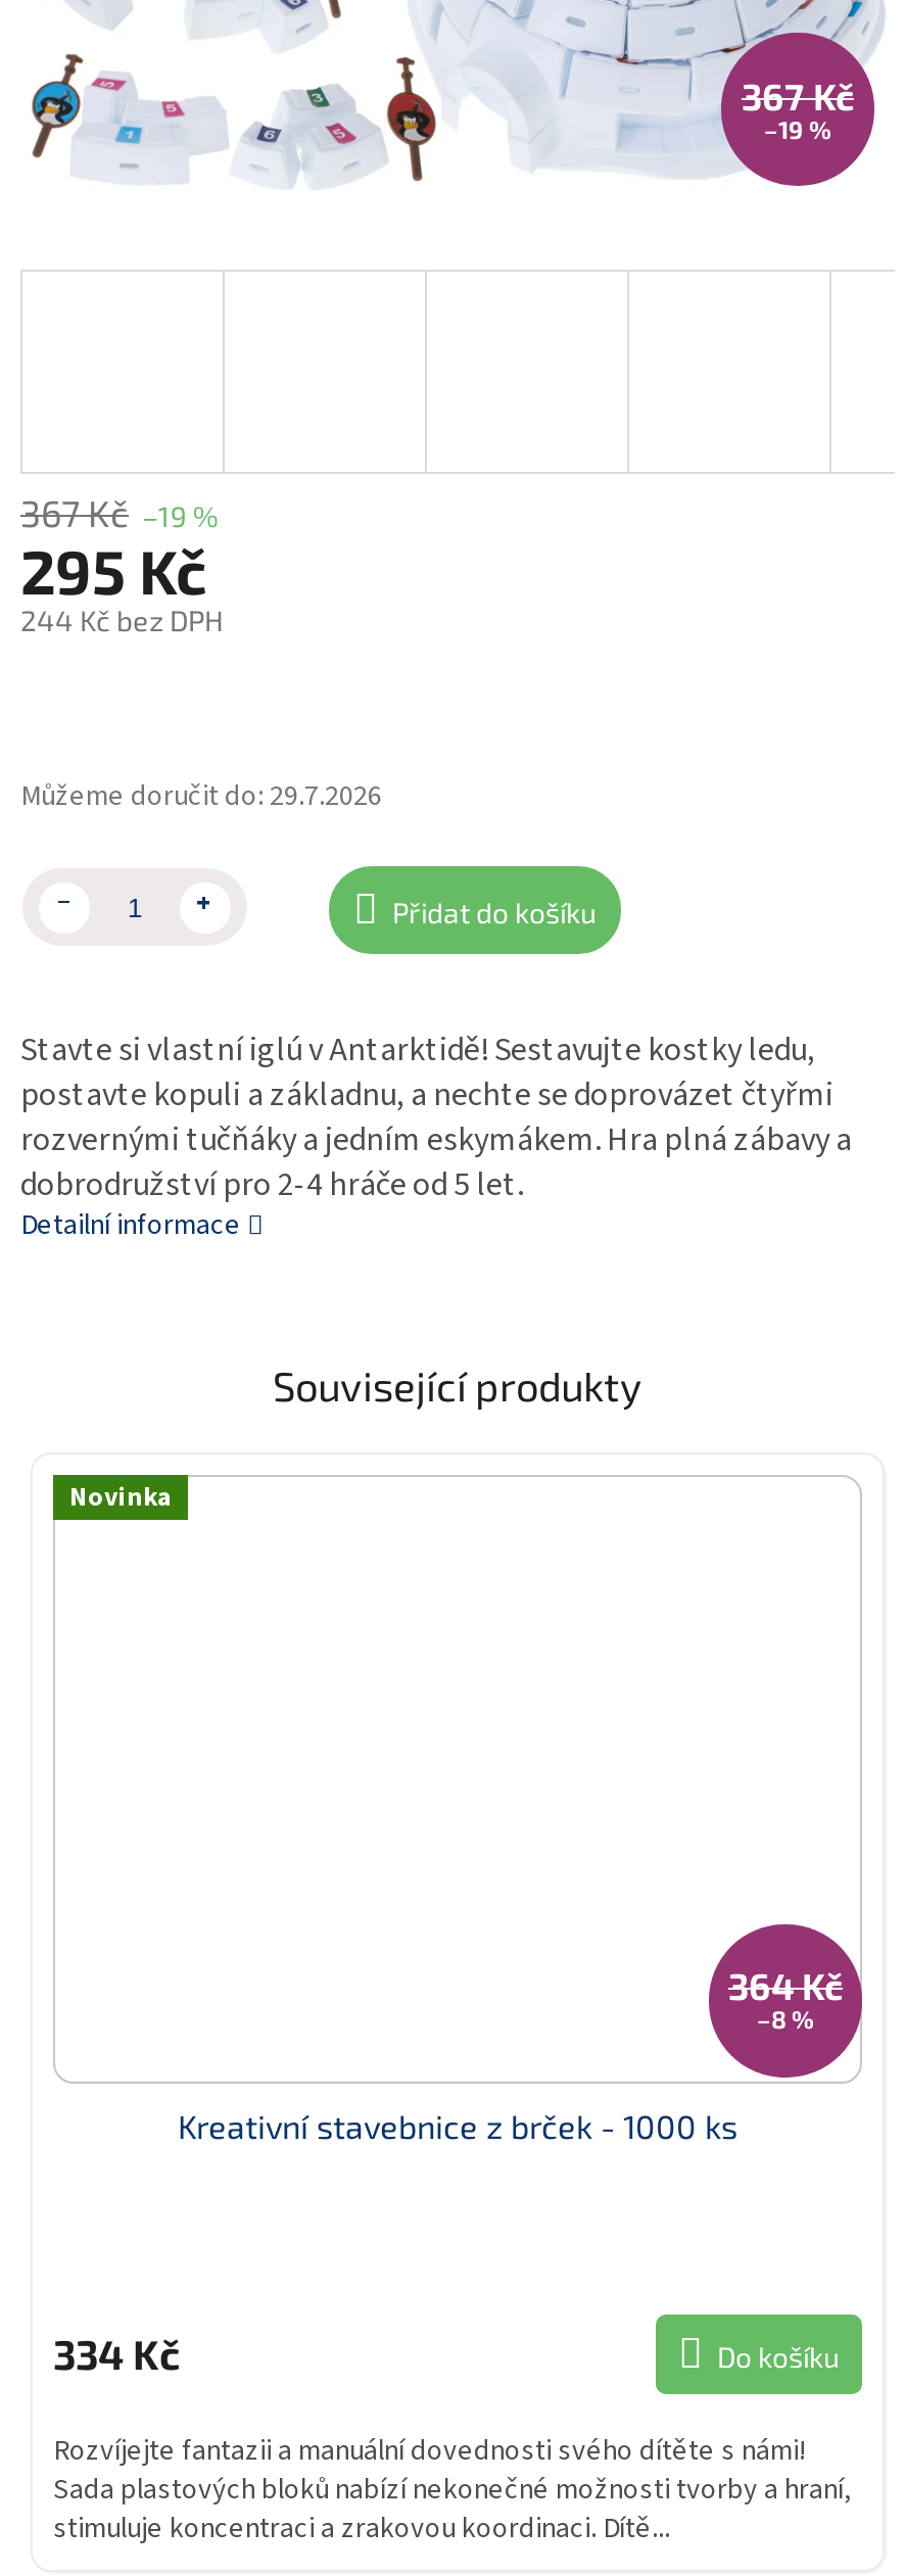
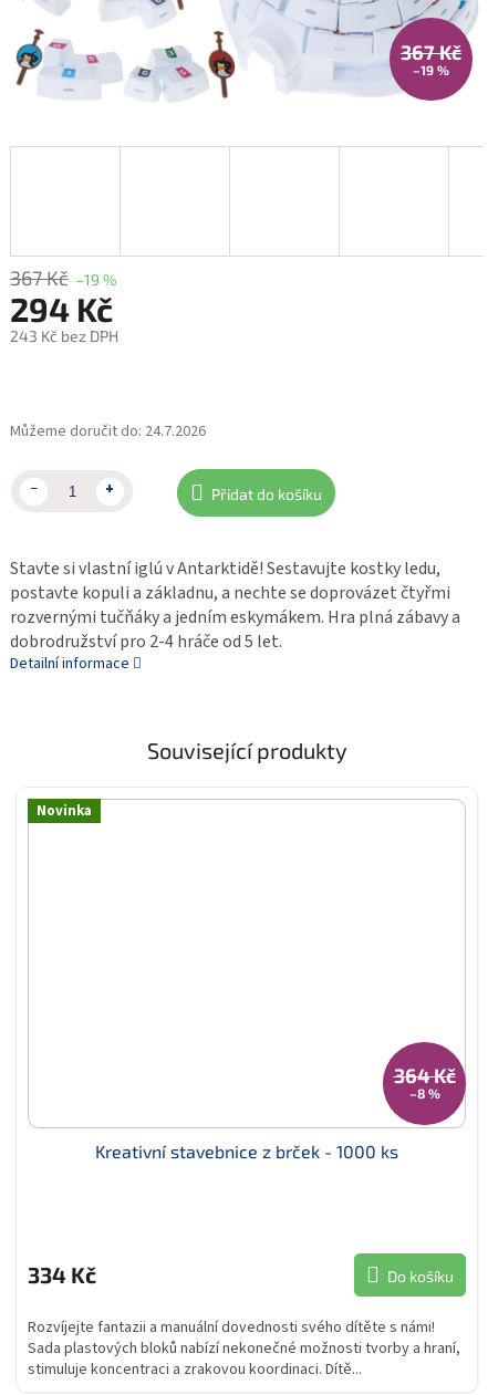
[20,533,206,607] 295 Kč -> [10,289,113,329] 294 Kč
[20,603,223,637] 244 Kč bez DPH -> [10,326,118,345] 243 Kč bez DPH
[20,776,382,817] Můžeme doručit do: 29.7.2026 -> [10,420,206,443] Můžeme doručit do: 24.7.2026

